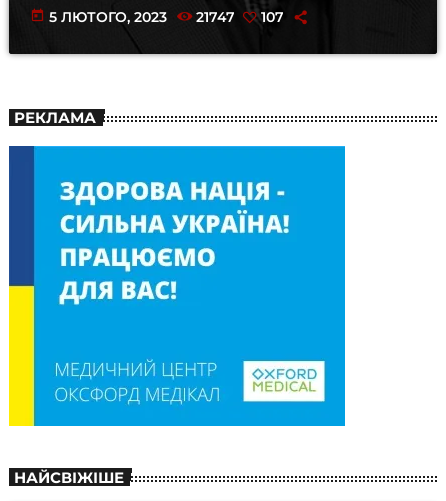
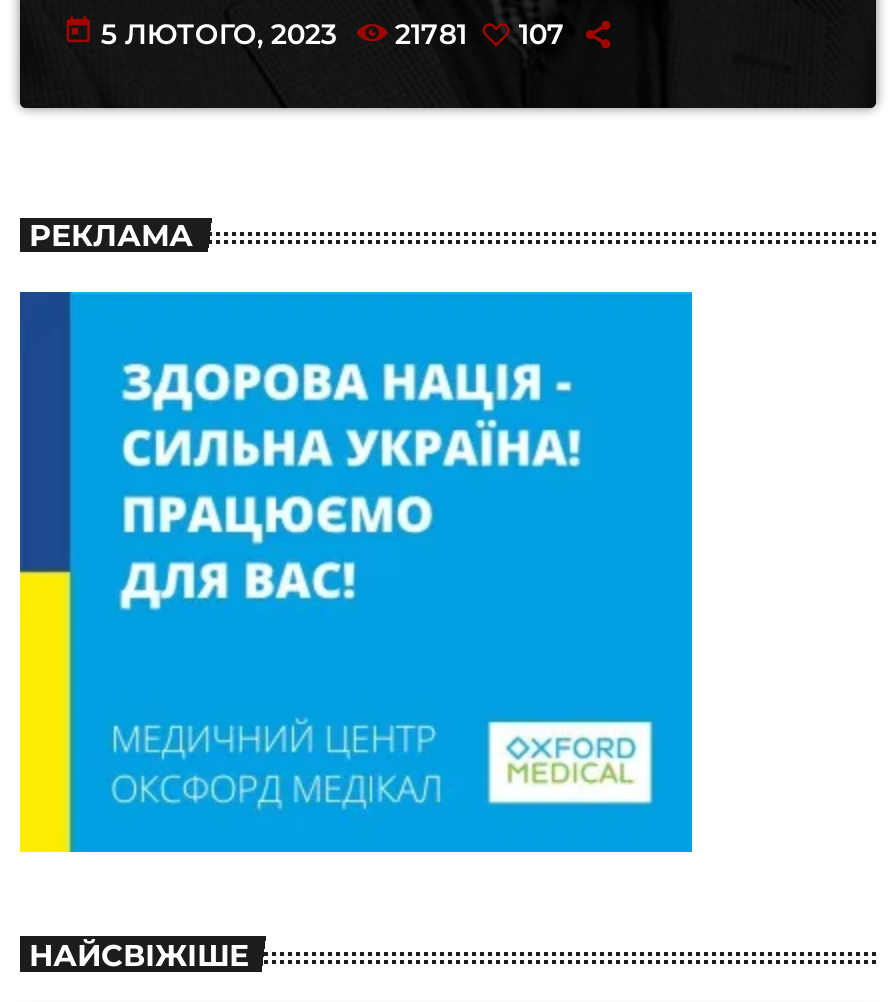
[196,8,235,26] 21747 -> [395,16,467,52] 21781

